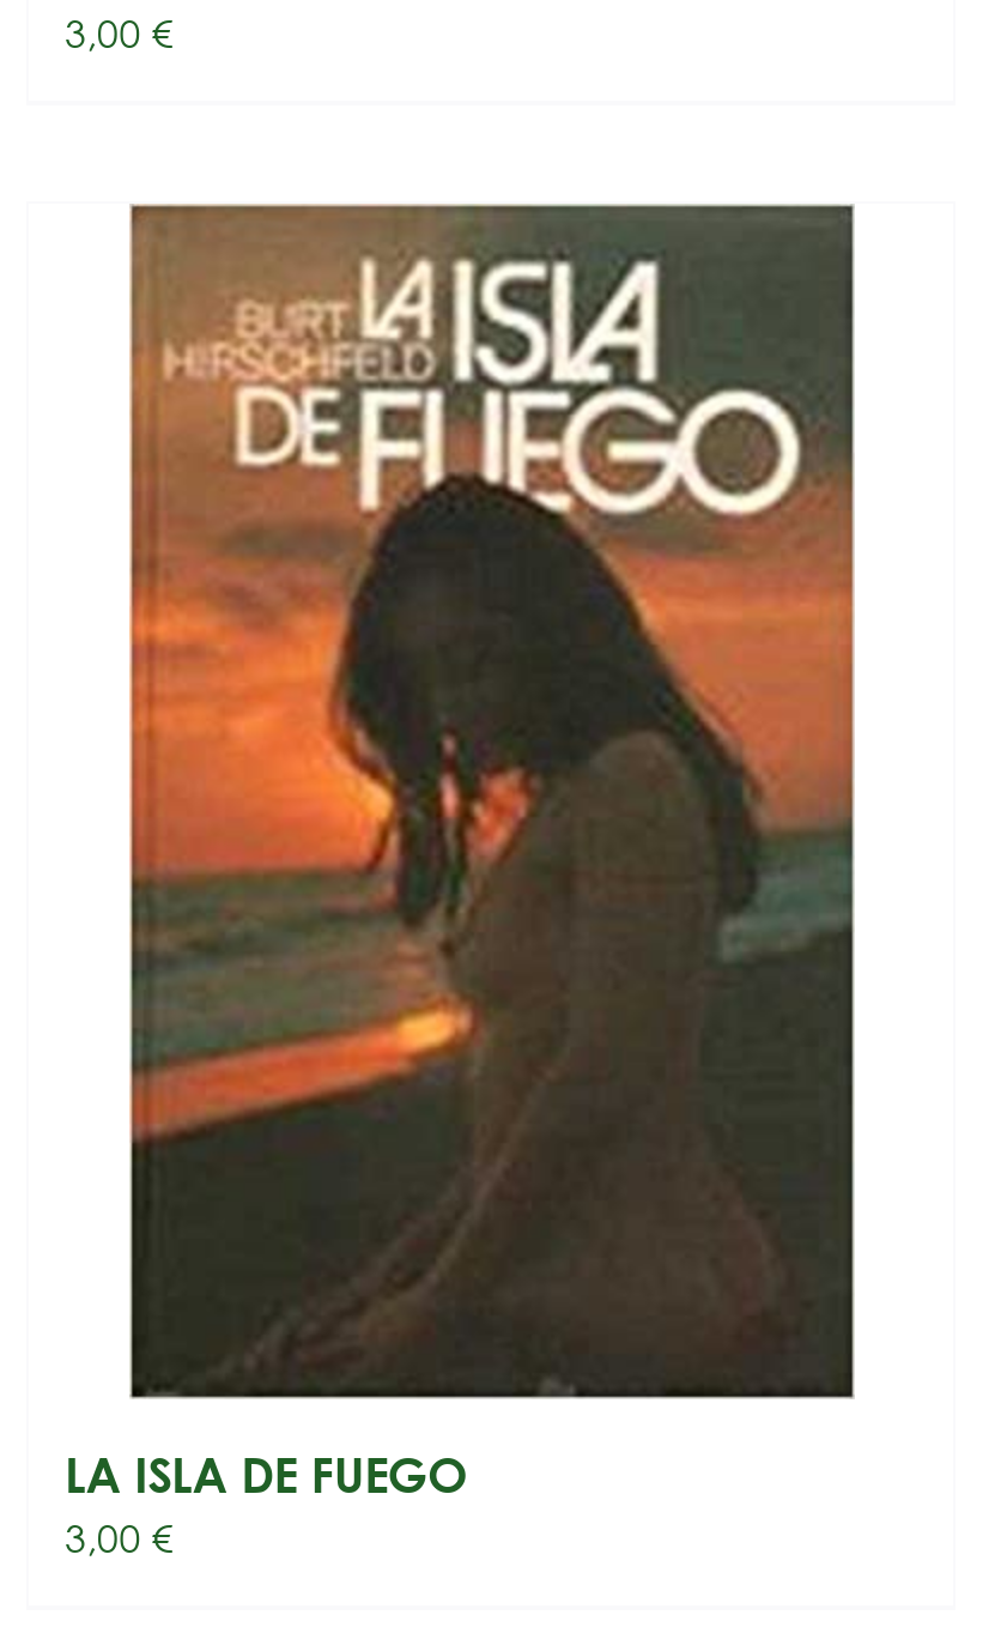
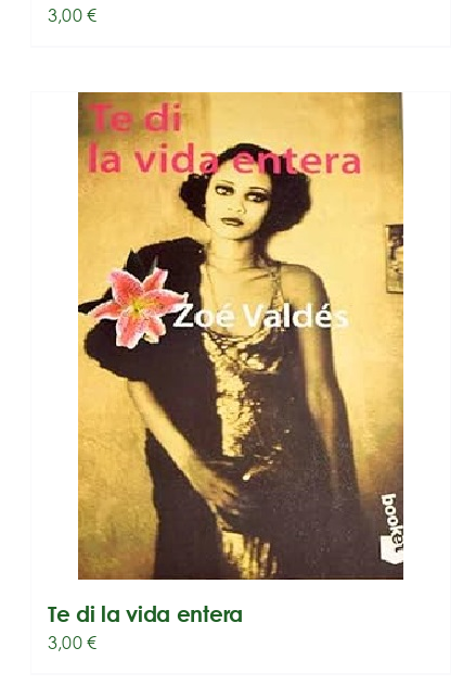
[65,204,857,1502] [image] | LA ISLA DE FUEGO -> [48,91,404,626] [image] | Te di la vida entera

